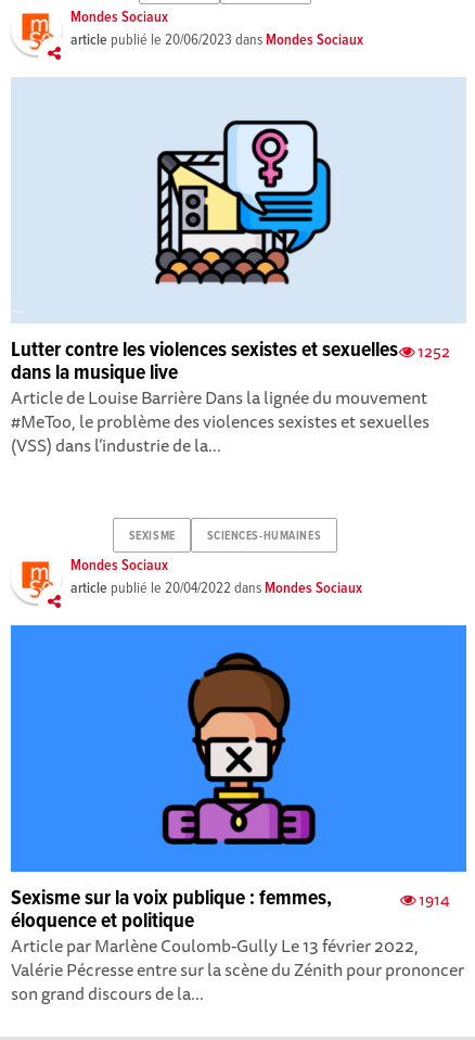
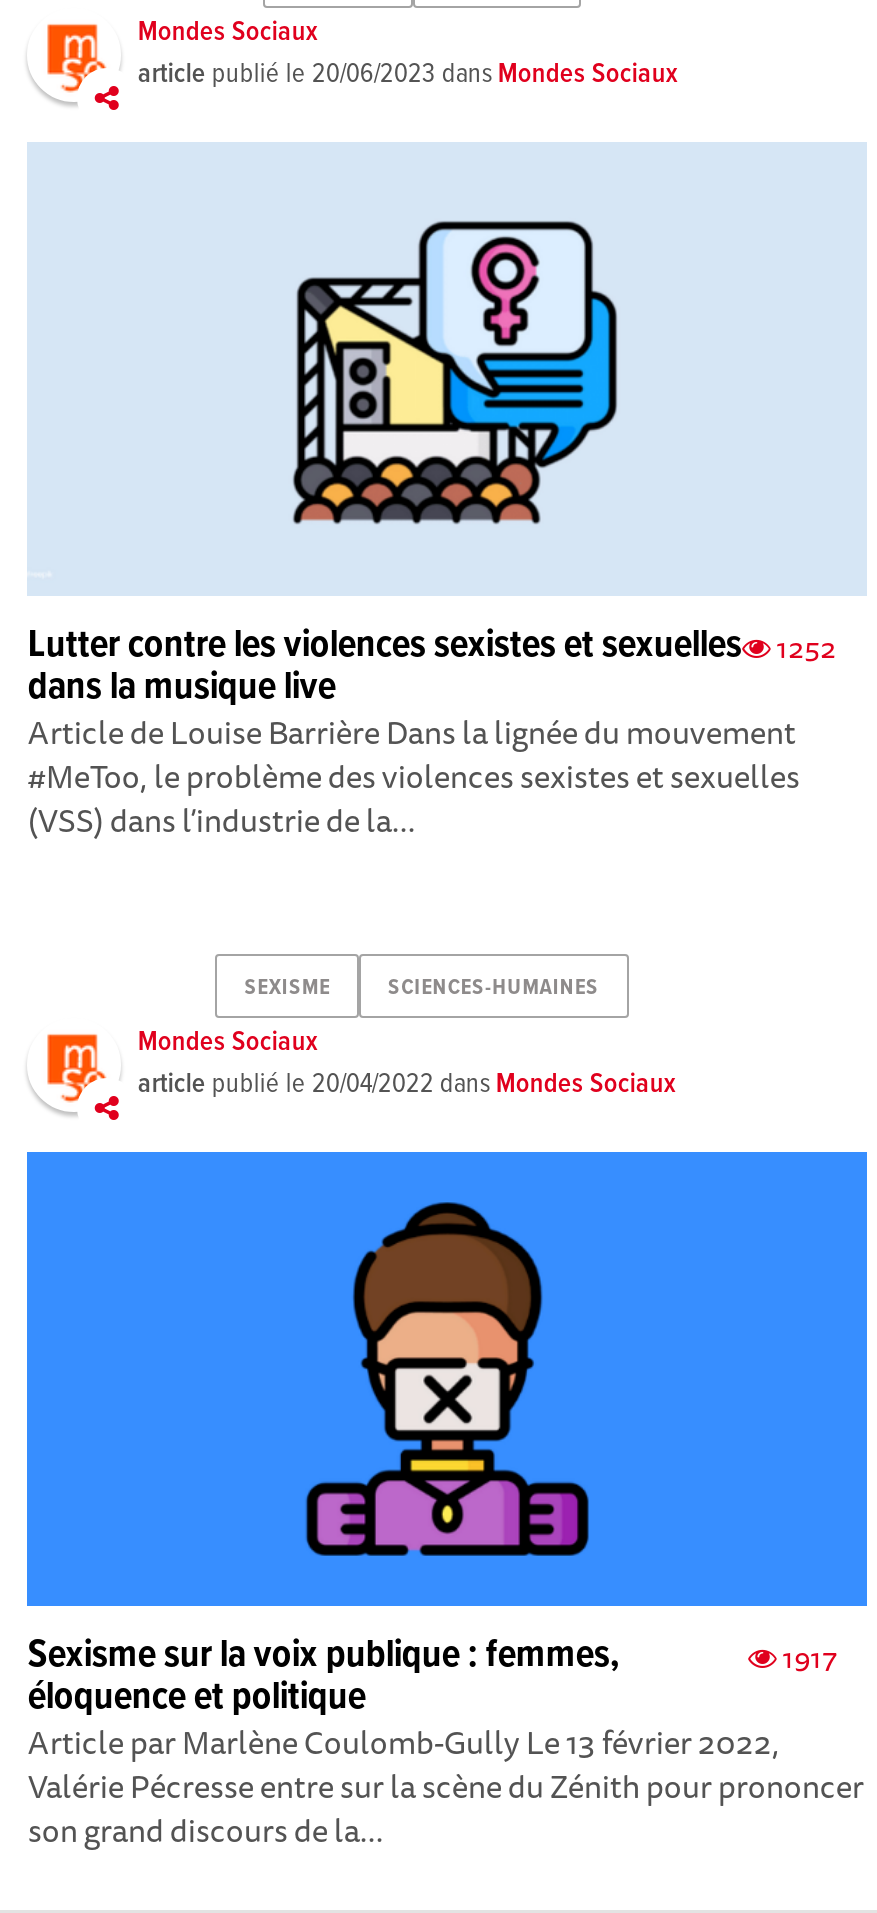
[415,887,450,912] 1914 -> [776,1635,836,1681] 1917

